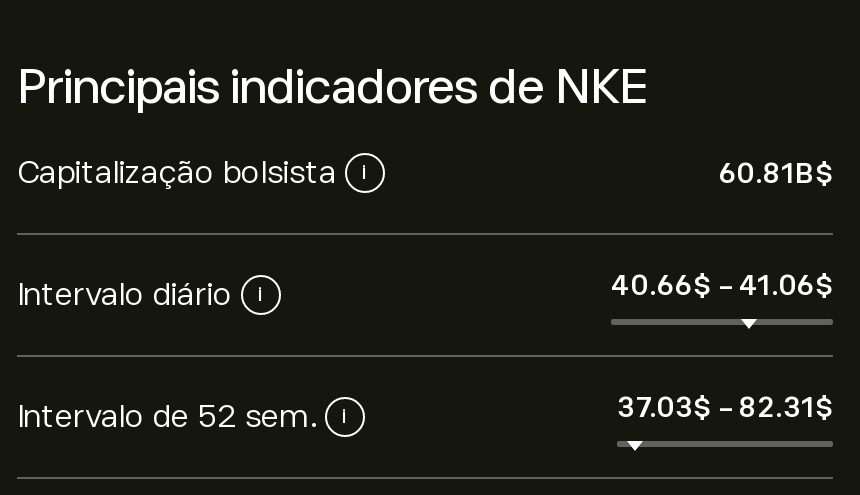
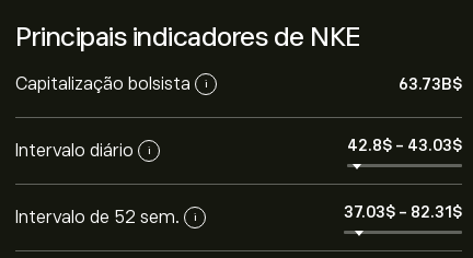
[719,157,833,189] 60.81B$ -> [399,75,462,93] 63.73B$
[611,268,833,300] 40.66$- 41.06$ -> [347,136,462,154] 42.8$- 43.03$

